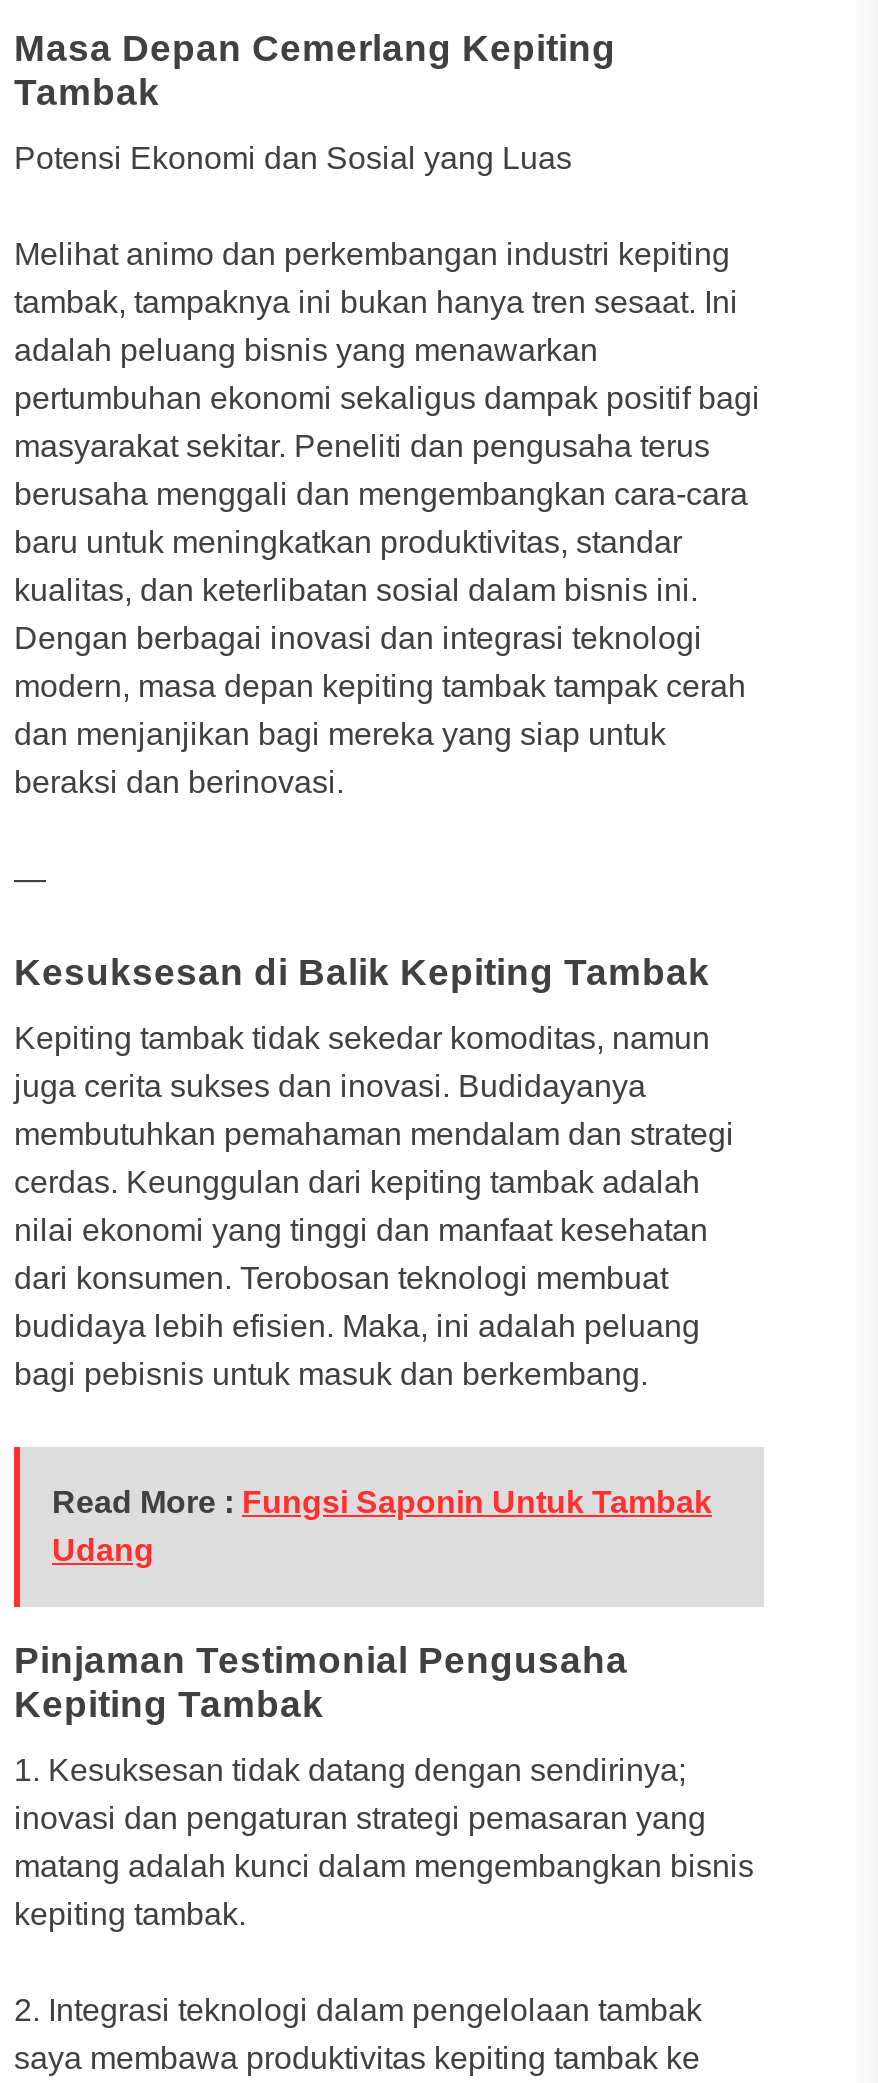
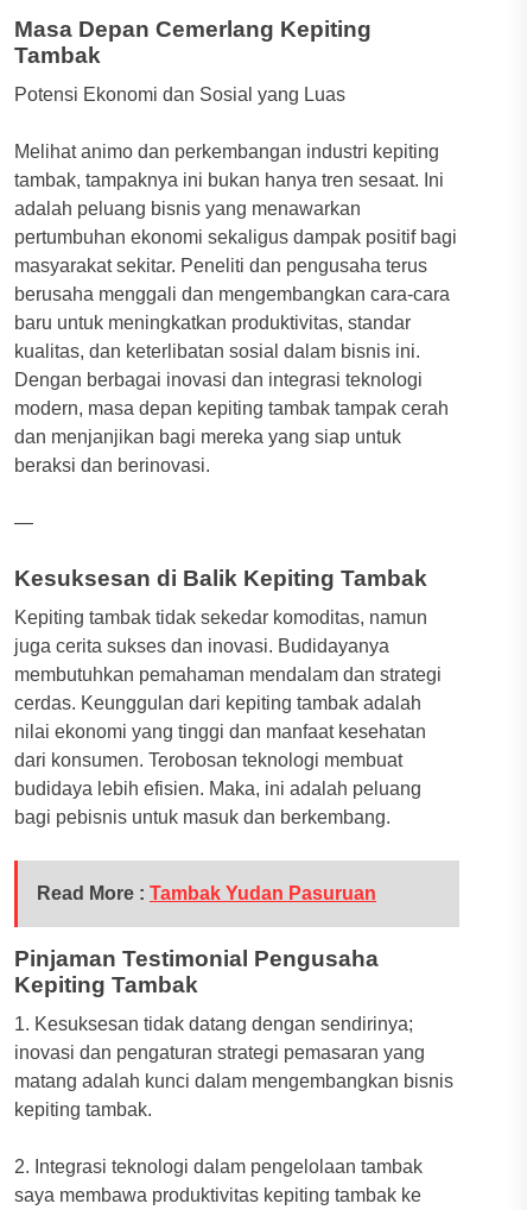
[52,1485,712,1567] Read More : Fungsi Saponin Untuk Tambak | Udang -> [37,883,376,903] Read More : Tambak Yudan Pasuruan

